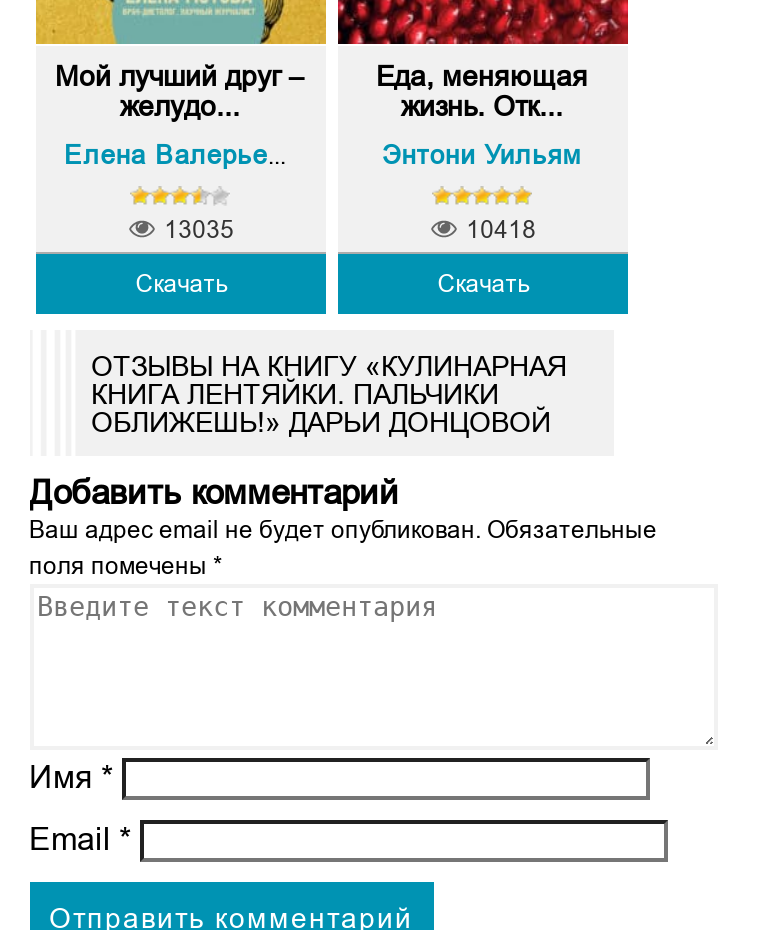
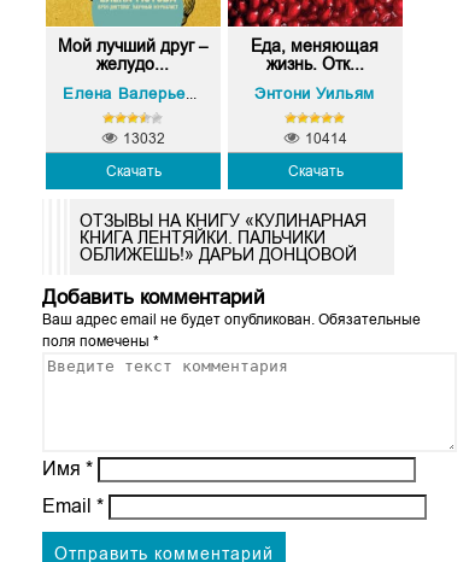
[164,217,234,245] 13035 -> [123,131,165,148] 13032
[466,217,536,245] 10418 -> [305,131,347,148] 10414

